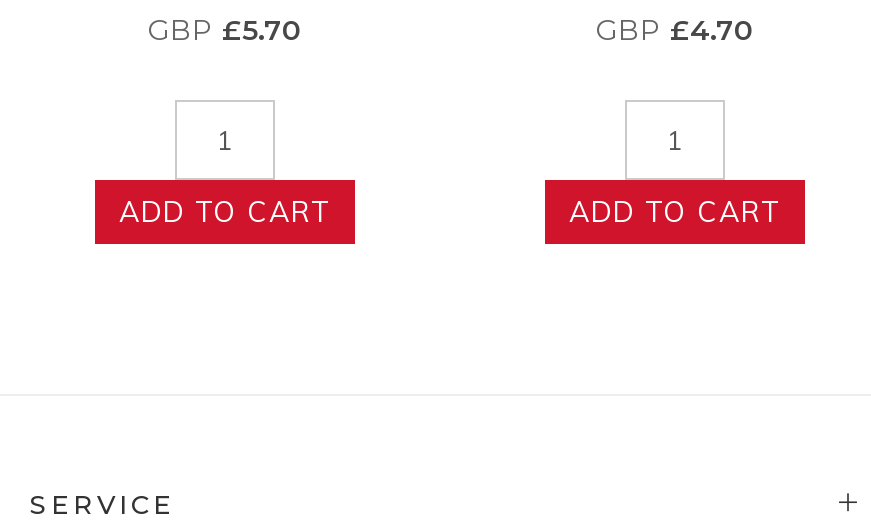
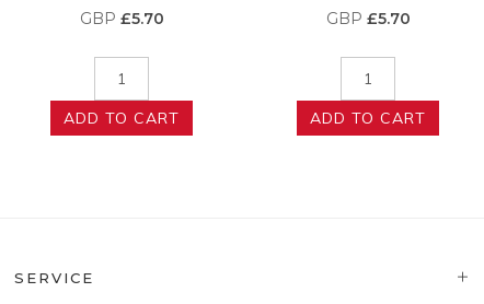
[596,13,754,49] GBP £4.70 -> [326,9,410,29] GBP £5.70

